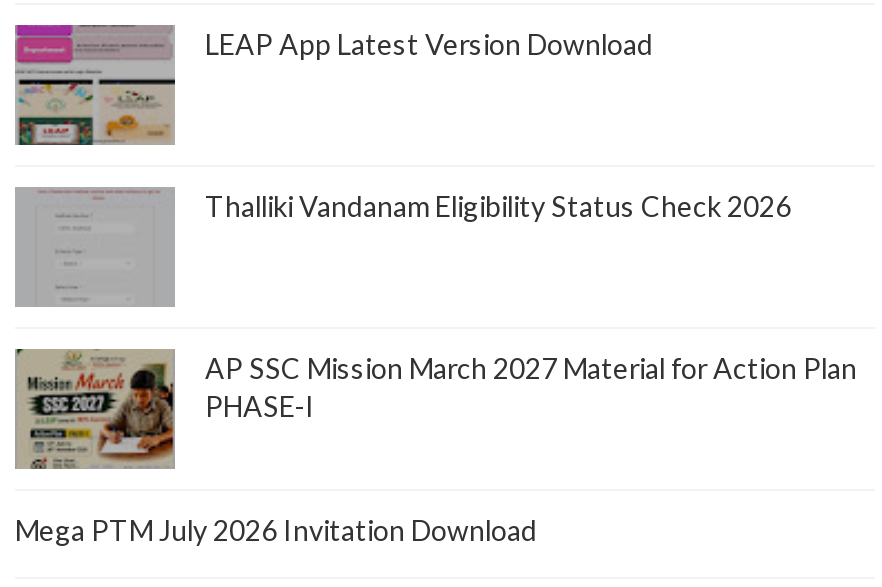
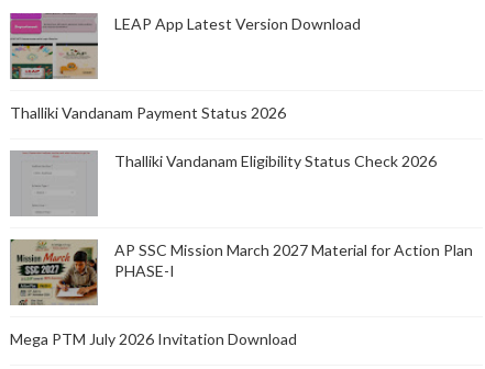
none -> [10,103,286,122] Thalliki Vandanam Payment Status 2026

